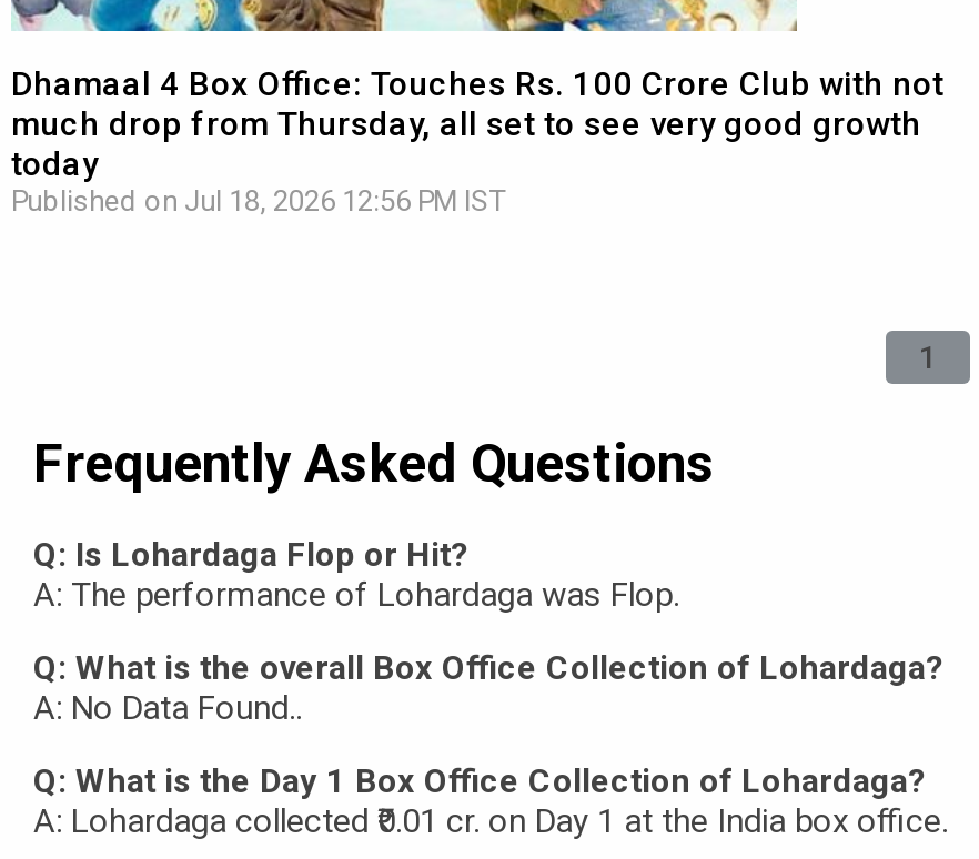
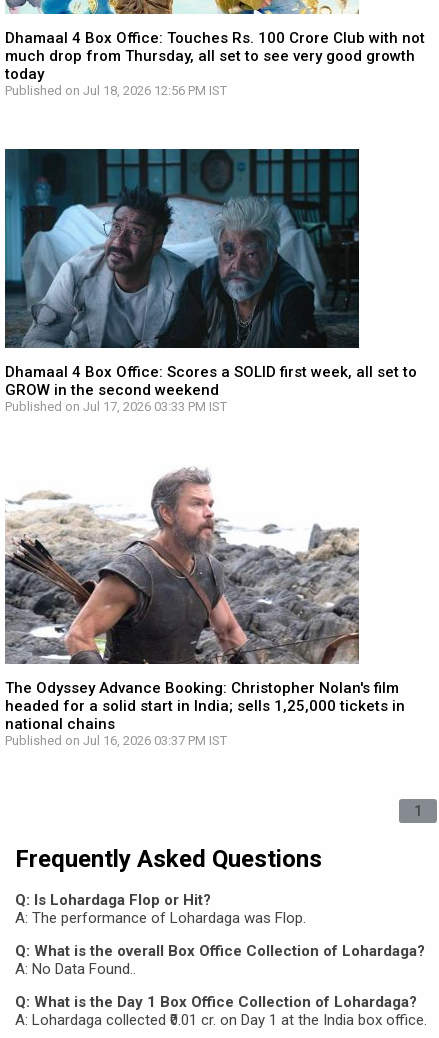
none -> [4,148,417,414] [image] | Dhamaal 4 Box Office: Scores a SOLID first week, all set to | GROW in the second weekend | Published on Jul 17, 2026 03:33 PM IST
none -> [5,468,405,748] [image] | The Odyssey Advance Booking: Christopher Nolan's film | headed for a solid start in India; sells 1,25,000 tickets in | national chains | Published on Jul 16, 2026 03:37 PM IST

